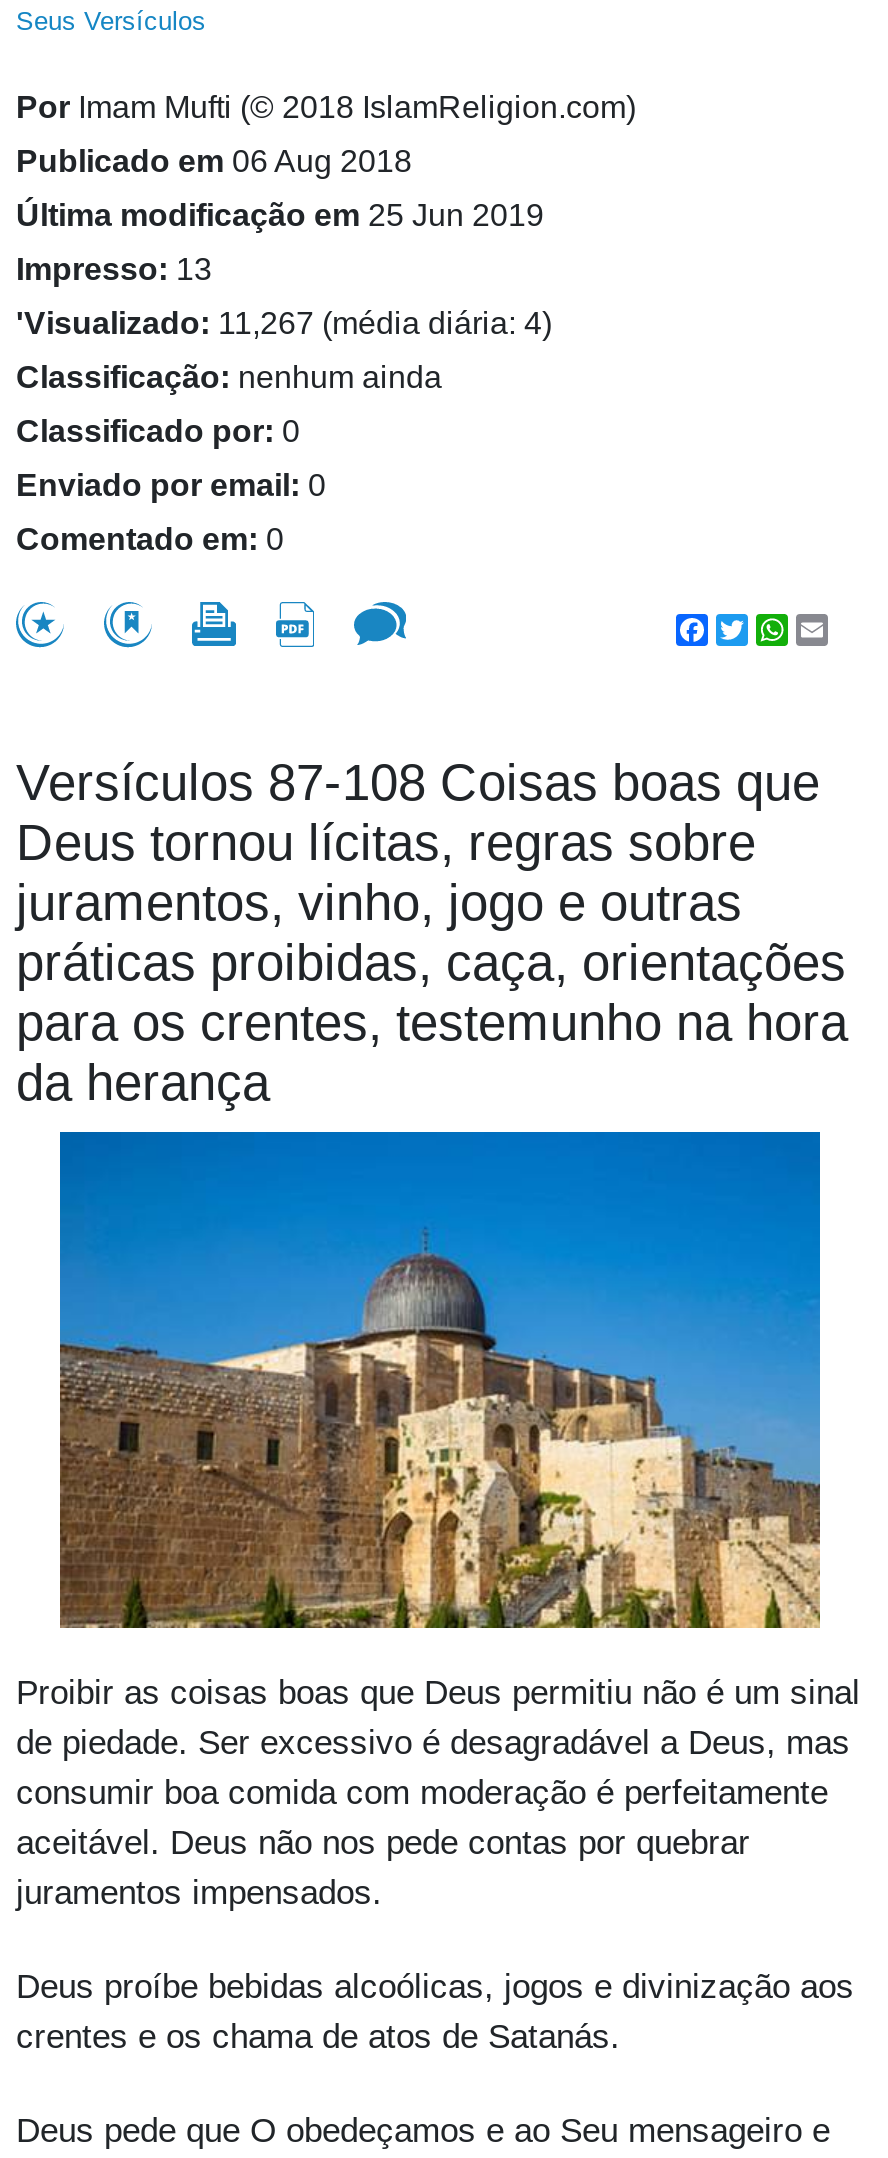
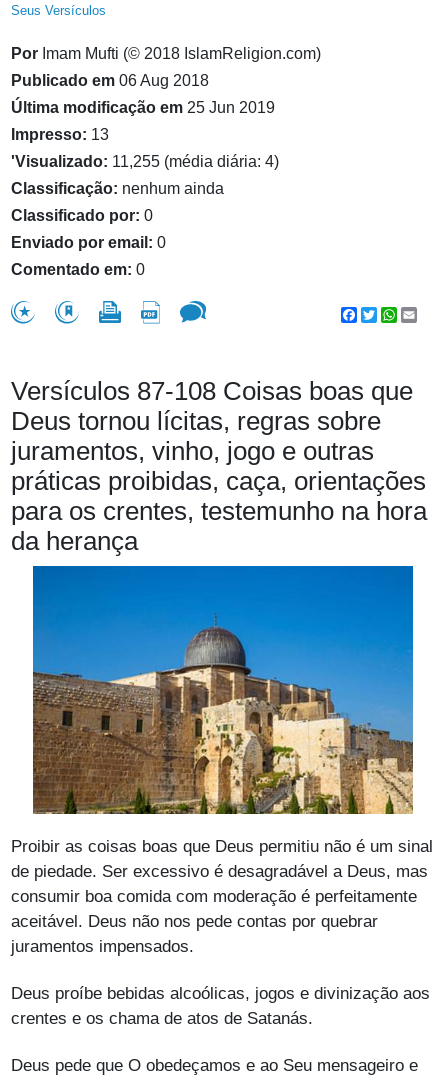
[16,306,552,340] 'Visualizado: 11,267 (média diária: 4) -> [11,153,279,170] 'Visualizado: 11,255 (média diária: 4)

